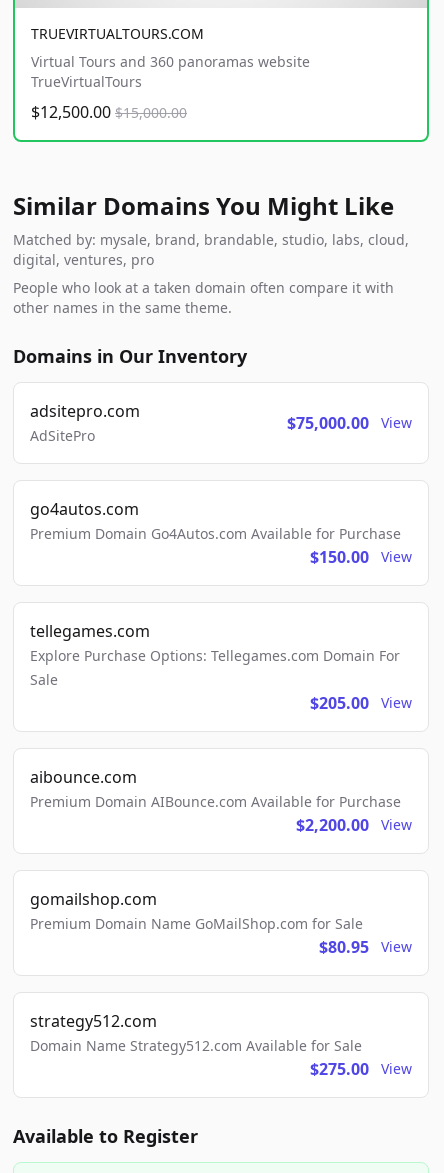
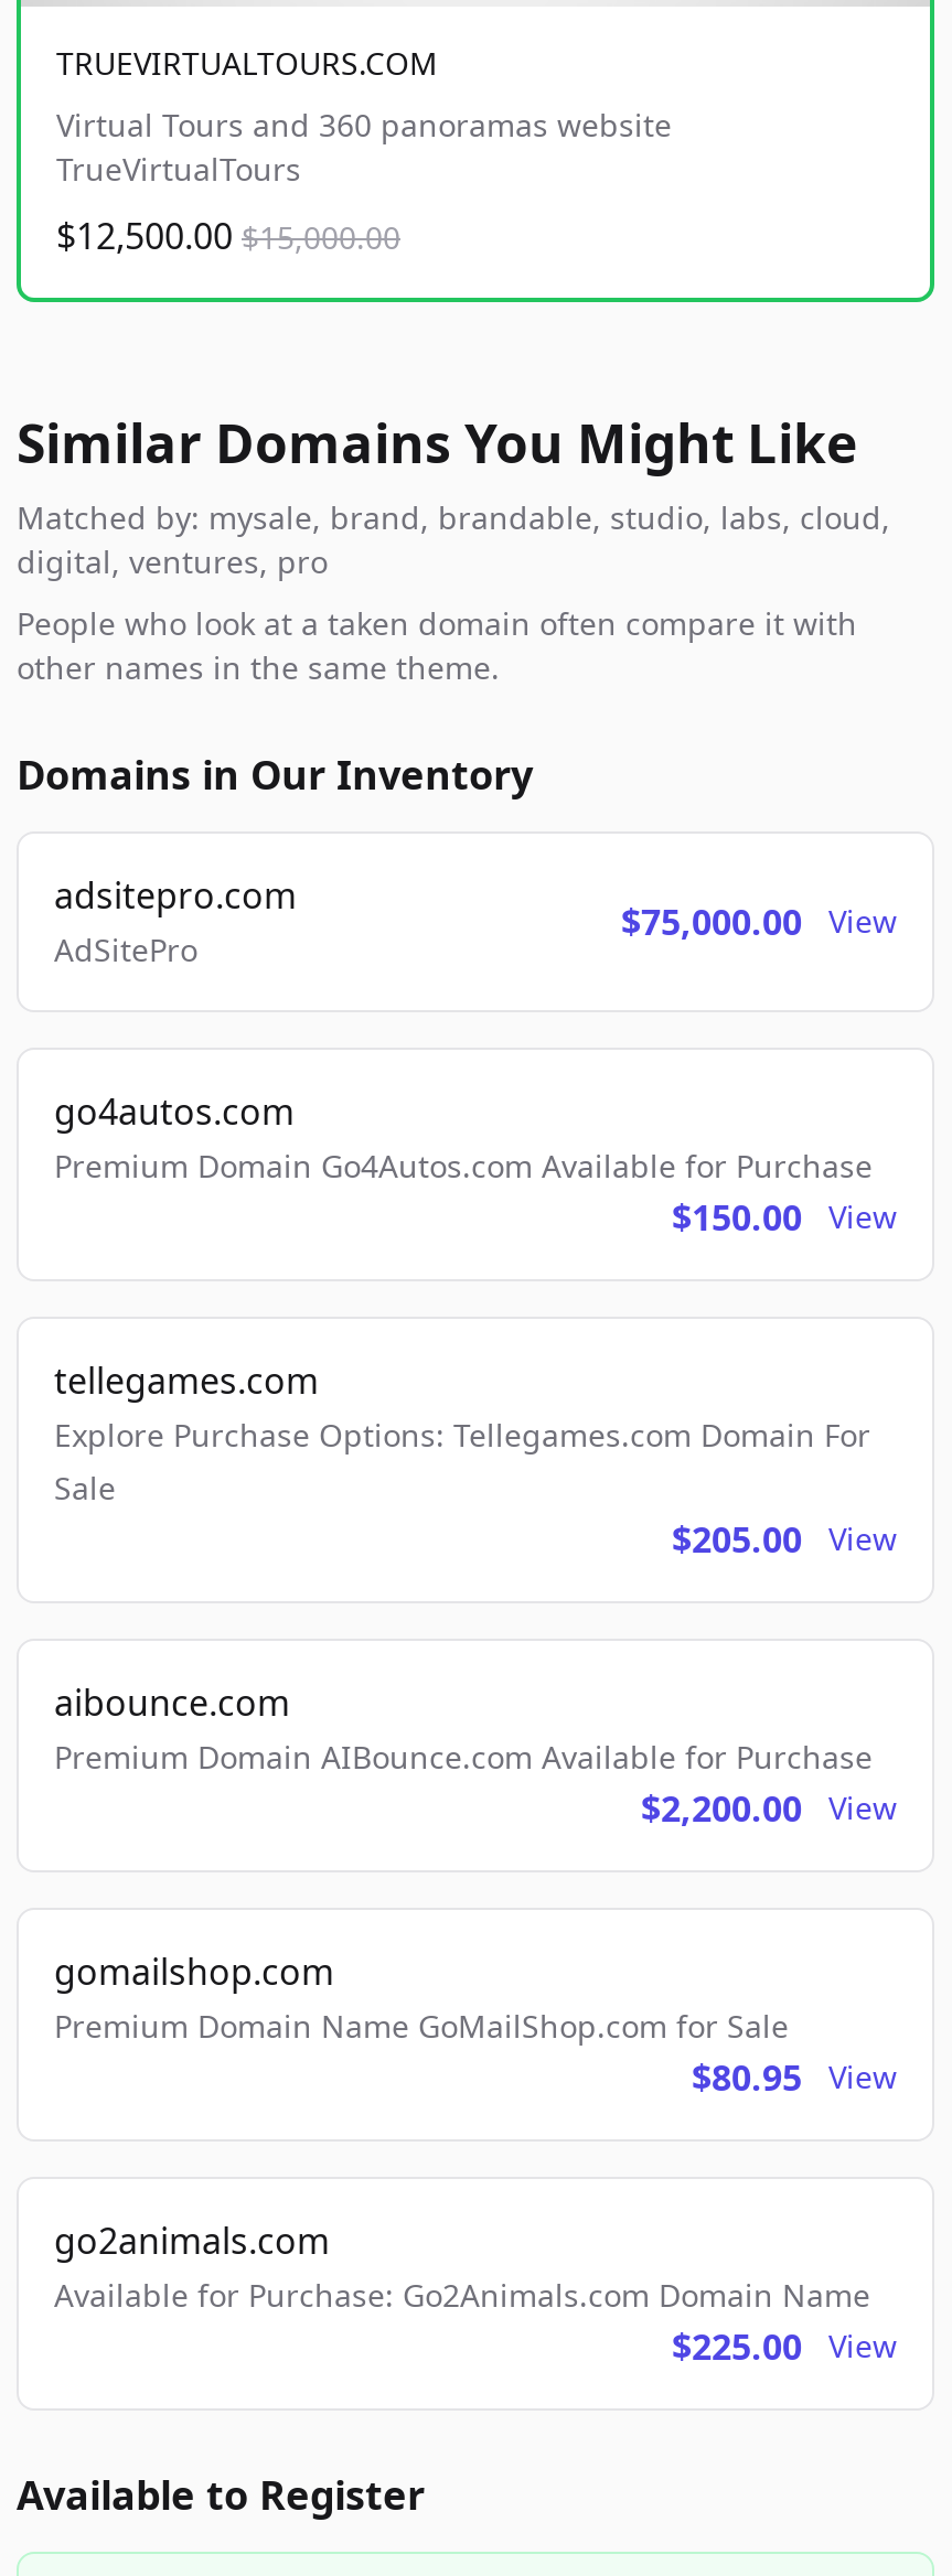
[30,1010,369,1080] strategy512.com | Domain Name Strategy512.com Available for Sale | $275.00 -> [54,2217,870,2371] go2animals.com | Available for Purchase: Go2Animals.com Domain Name | $225.00

